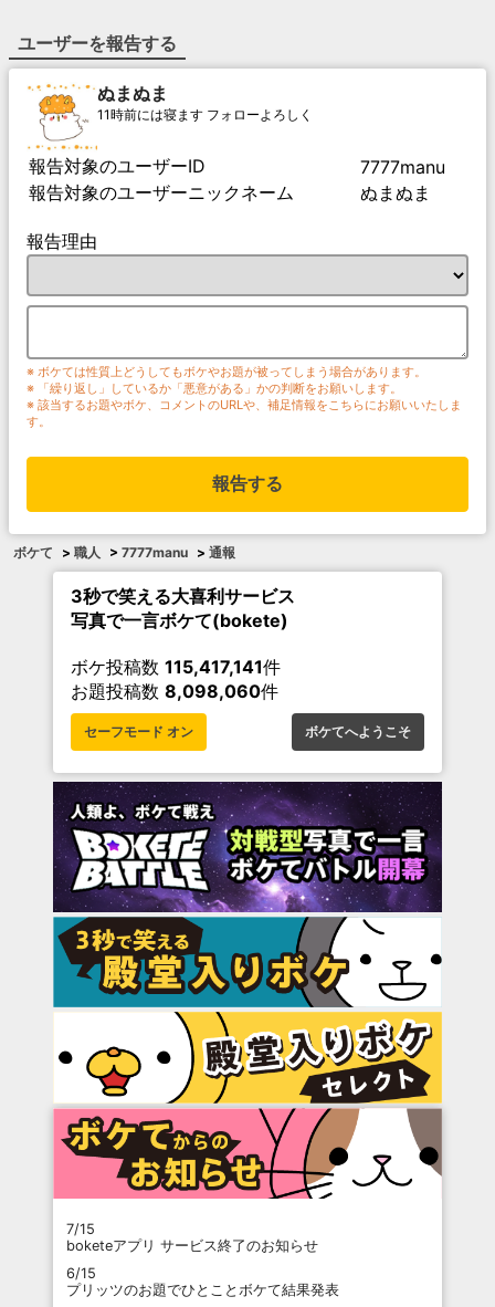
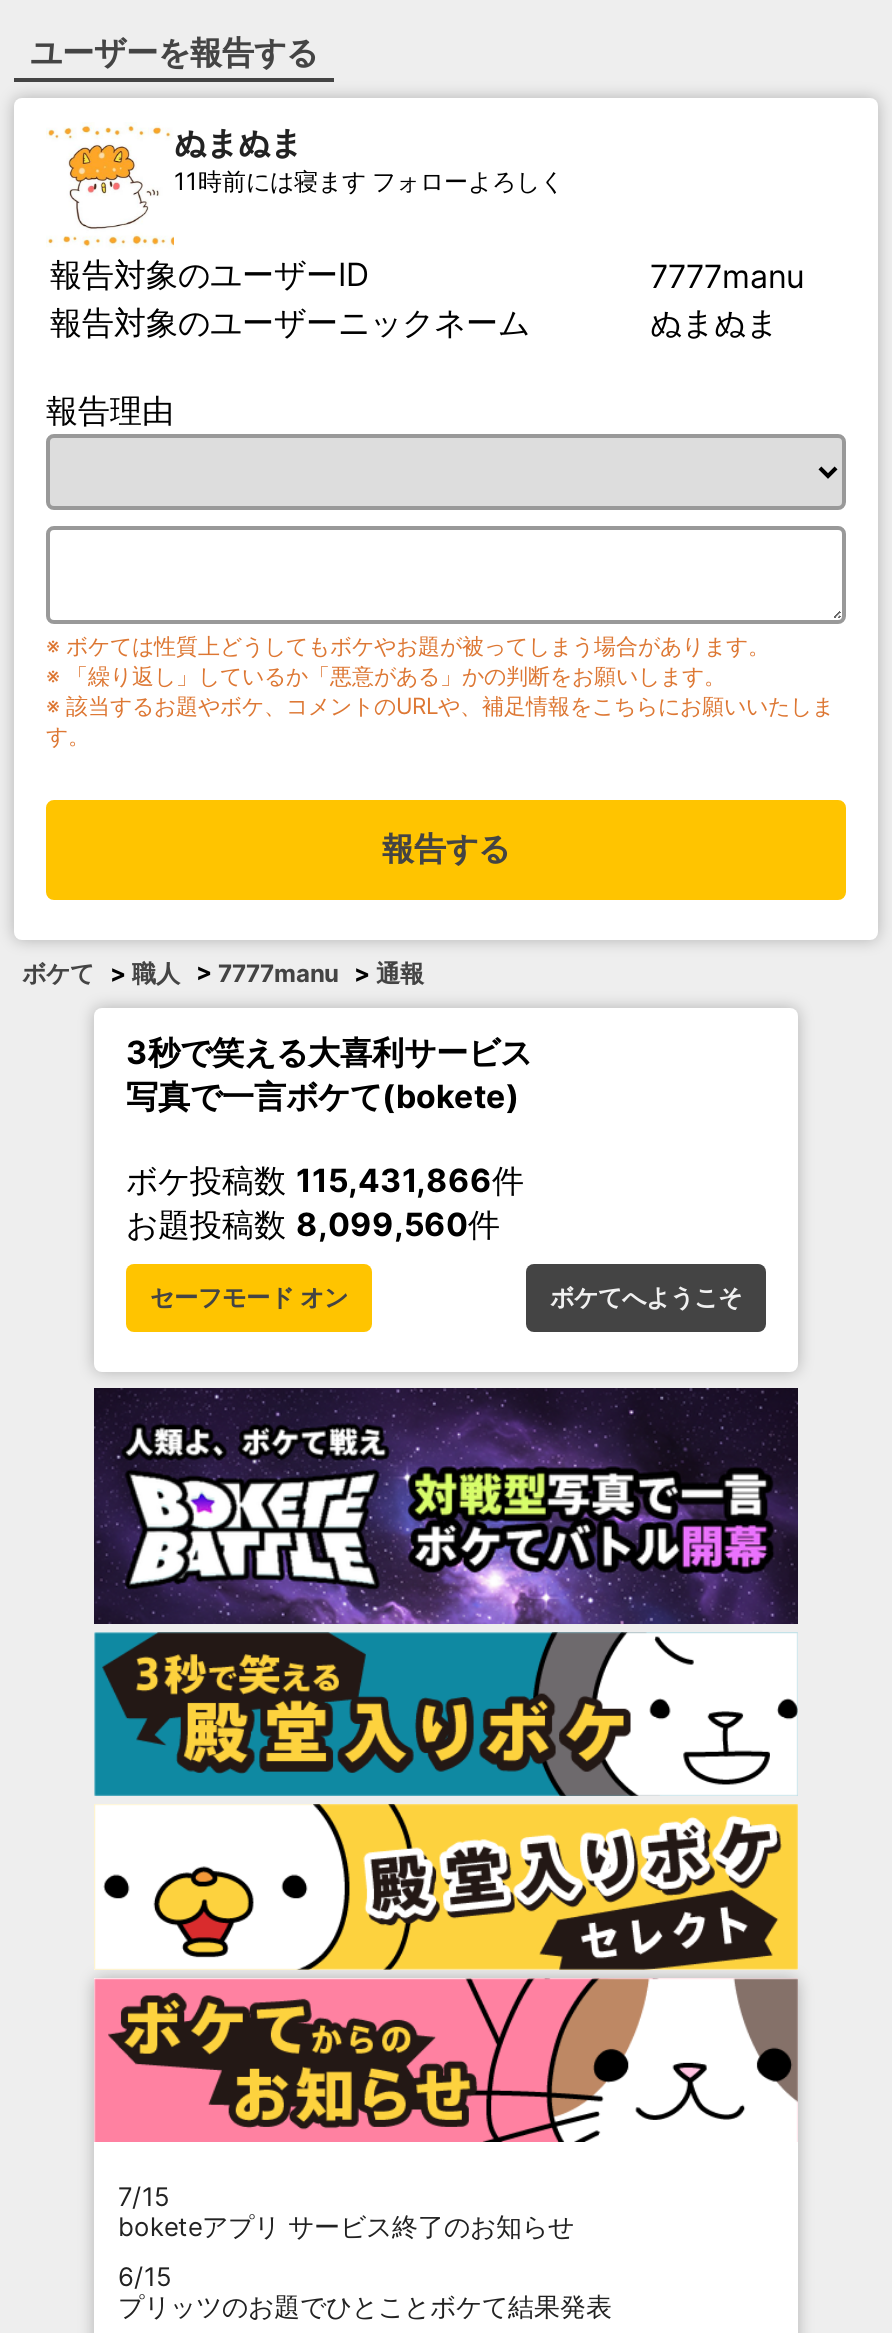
[71,656,281,678] ボケ投稿数115,417,141件 -> [126,1160,524,1200] ボケ投稿数115,431,866件
[71,680,278,702] お題投稿数8,098,060件 -> [126,1204,500,1244] お題投稿数8,099,560件

